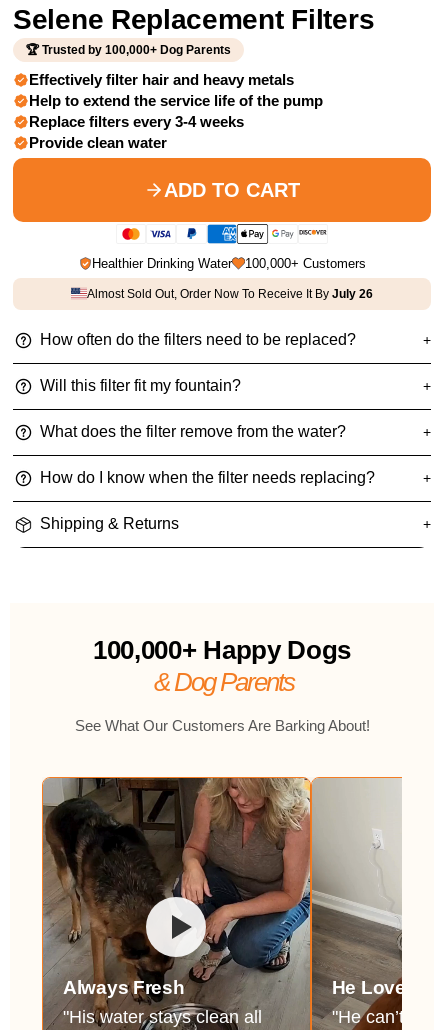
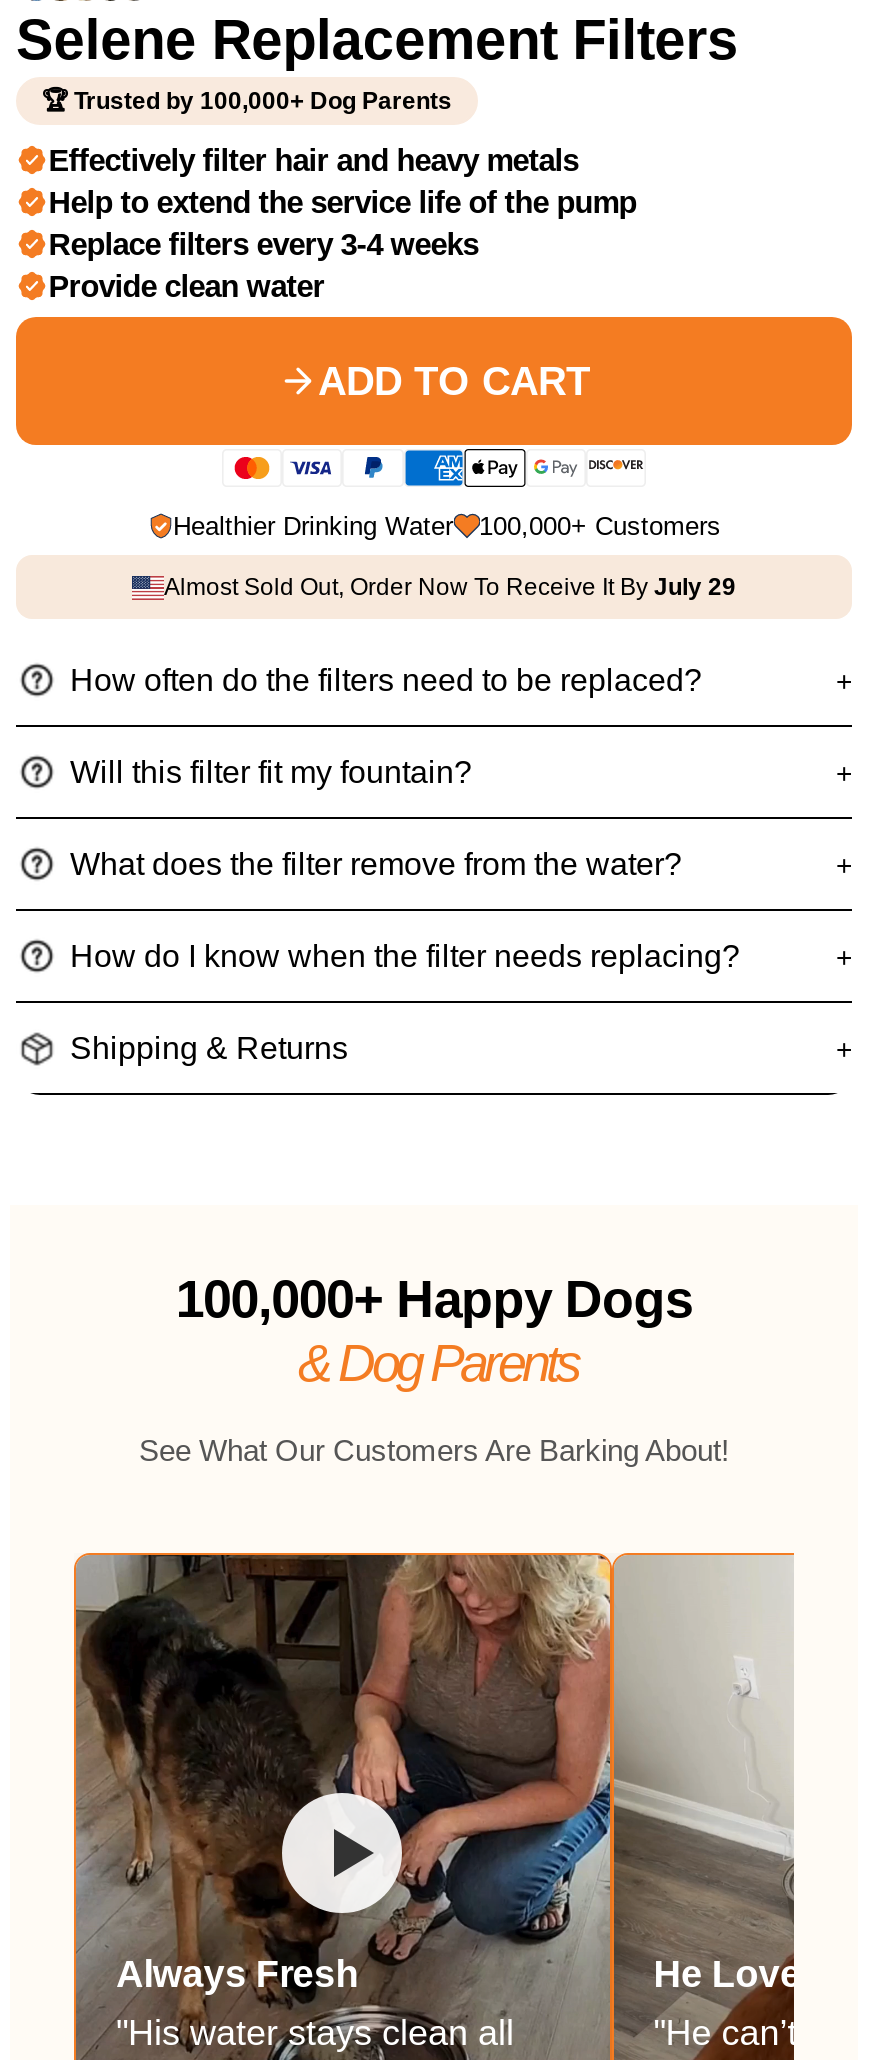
[87,287,373,301] Almost Sold Out, Order Now To Receive It By July 26 -> [164,573,736,601] Almost Sold Out, Order Now To Receive It By July 29

